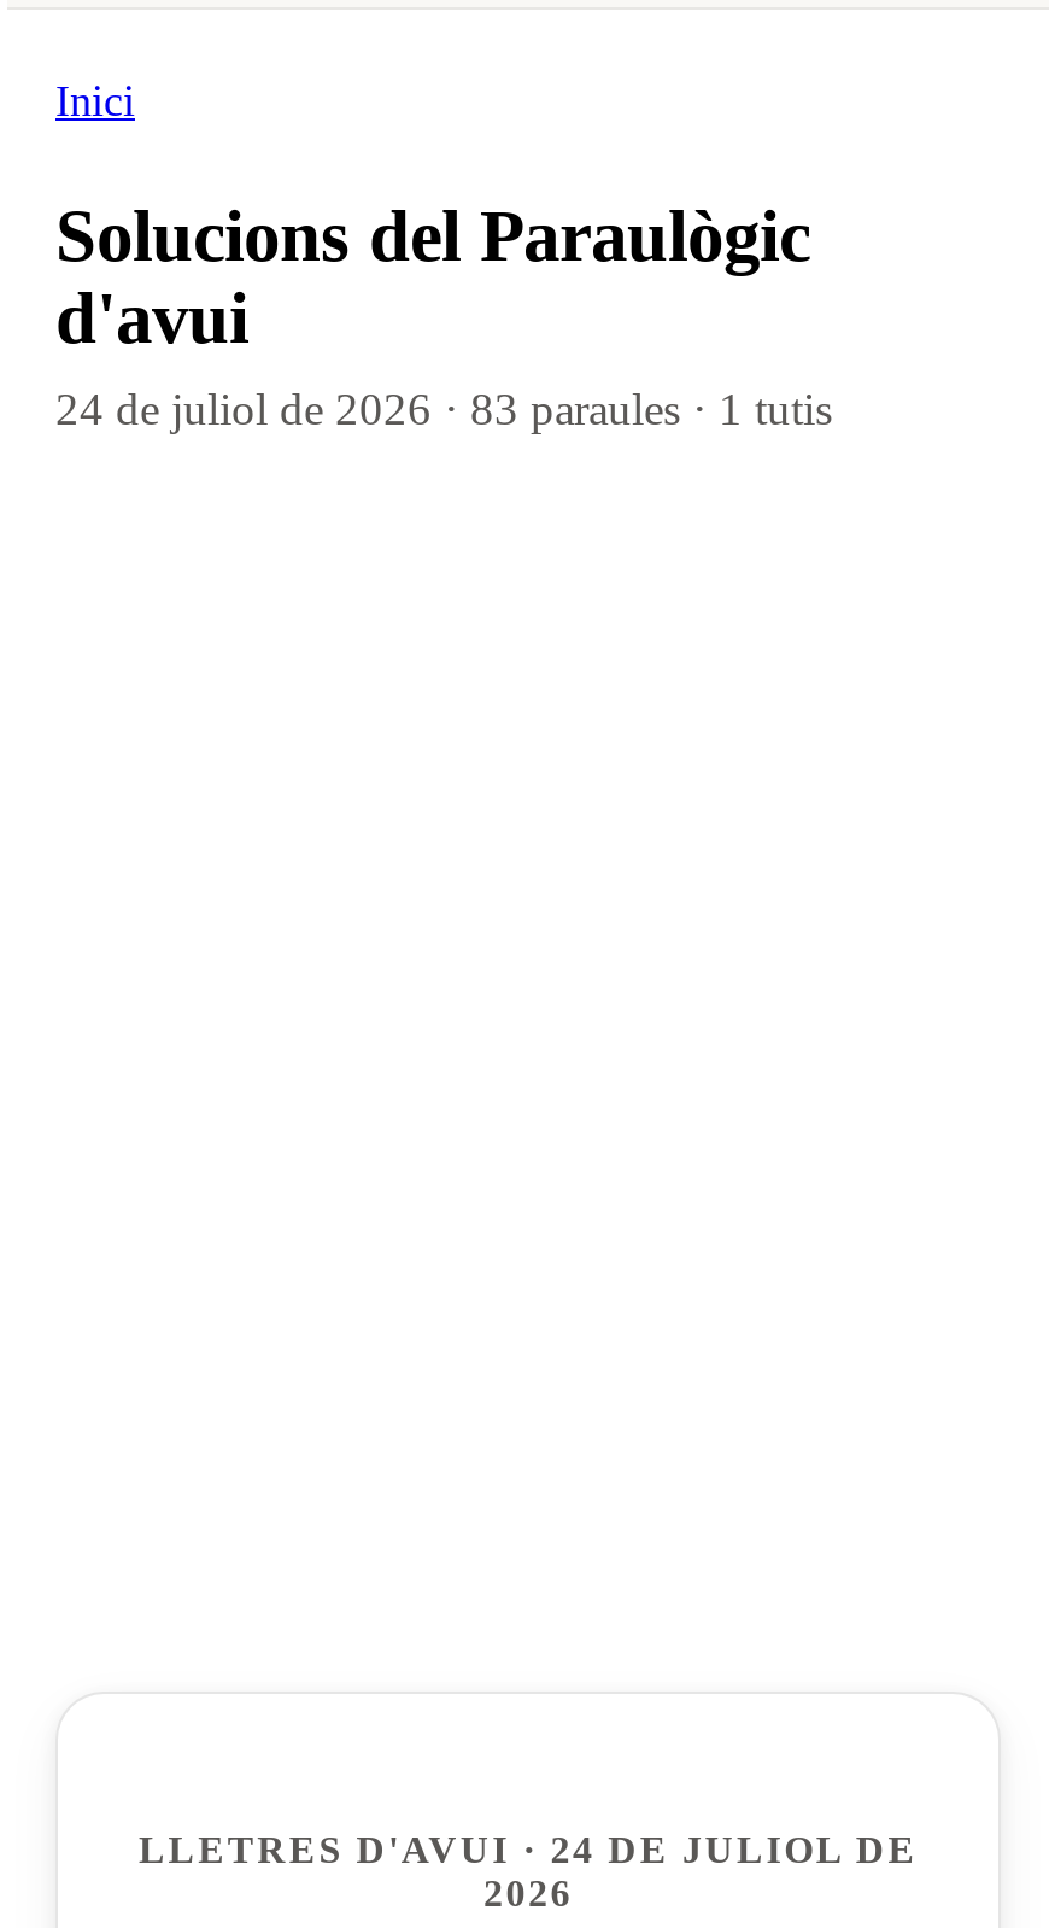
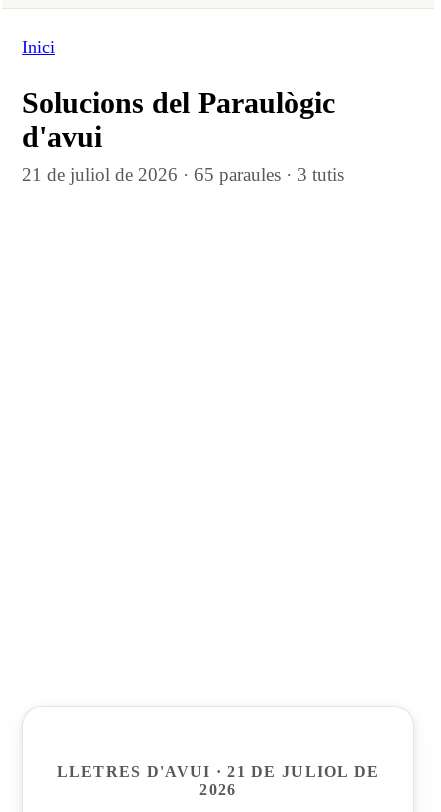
[55,383,832,433] 24 de juliol de 2026 · 83 paraules · 1 tutis -> [22,164,344,185] 21 de juliol de 2026 · 65 paraules · 3 tutis
[139,1828,918,1869] LLETRES D'AVUI · 24 DE JULIOL DE -> [56,763,379,780] LLETRES D'AVUI · 21 DE JULIOL DE

